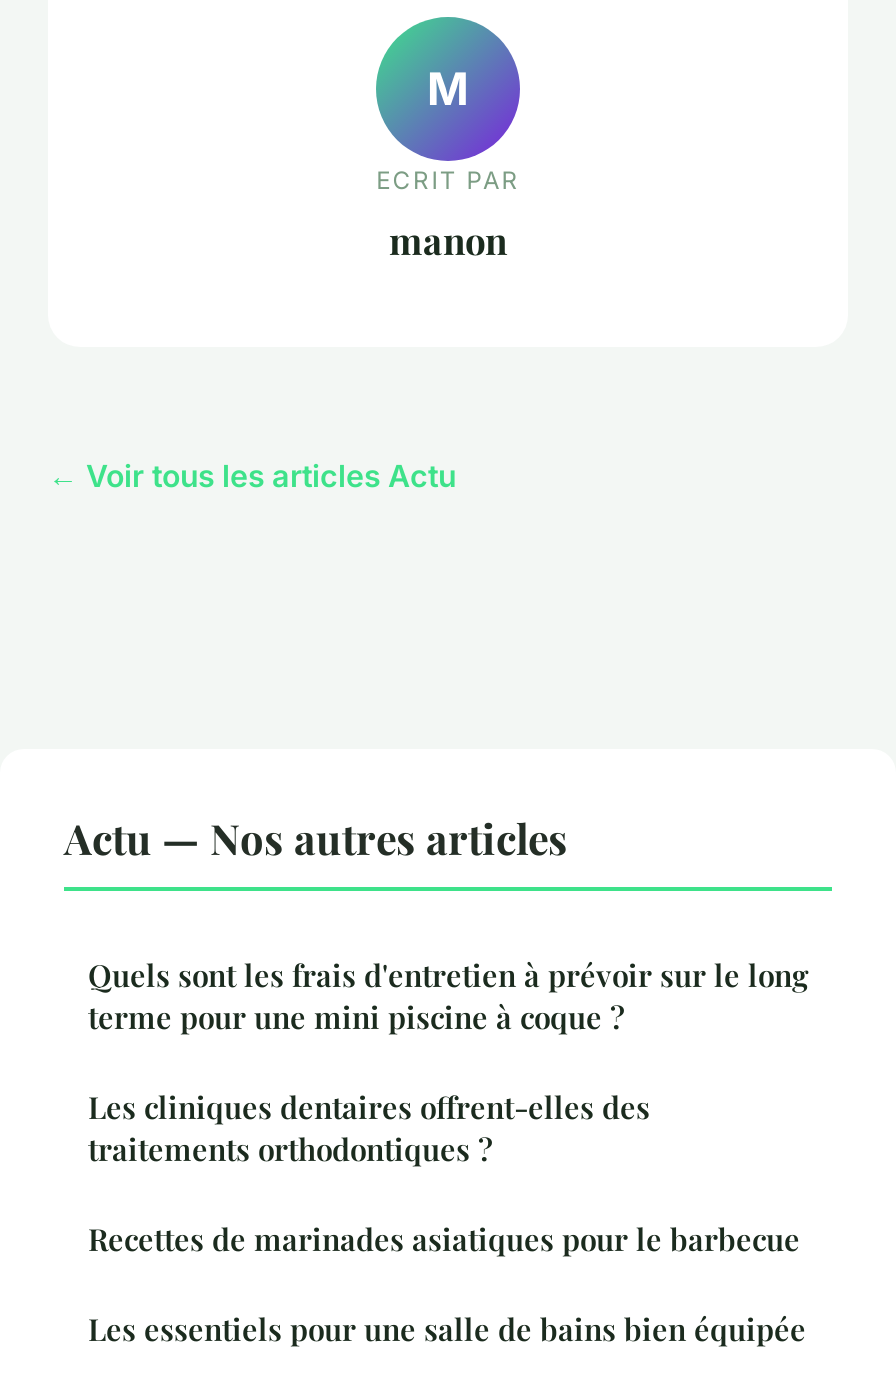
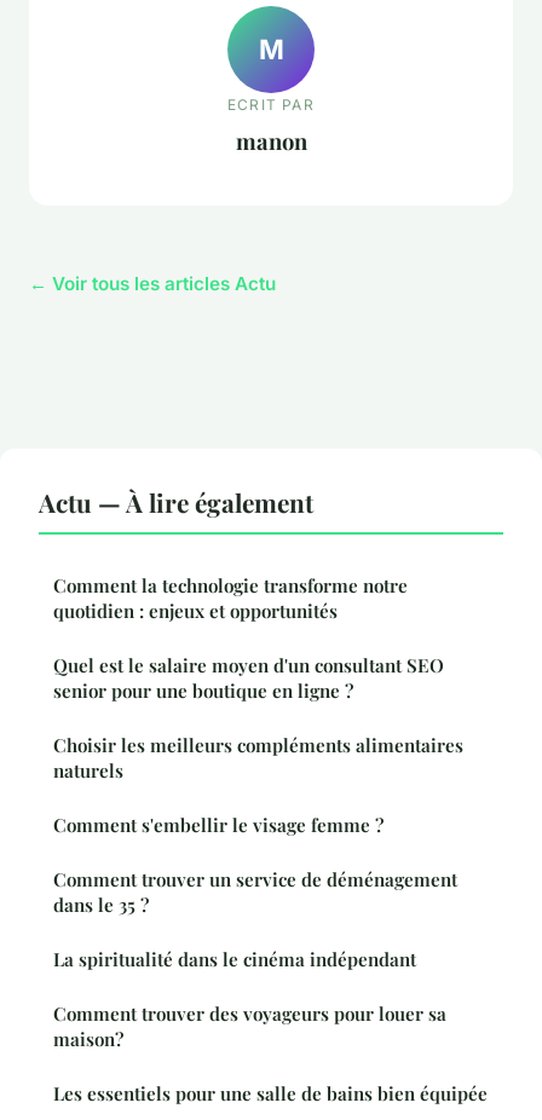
[64,809,808,1259] Actu — Nos autres articles | Quels sont les frais d'entretien à prévoir sur le long | terme pour une mini piscine à coque ? | Les cliniques dentaires offrent-elles des | traitements orthodontiques ? | Recettes de marinades asiatiques pour le barbecue -> [39,485,463,1051] Actu — À lire également | Comment la technologie transforme notre | quotidien : enjeux et opportunités | Quel est le salaire moyen d'un consultant SEO | senior pour une boutique en ligne ? | Choisir les meilleurs compléments alimentaires | naturels | Comment s'embellir le visage femme ? | Comment trouver un service de déménagement | dans le 35 ? | La spiritualité dans le cinéma indépendant | Comment trouver des voyageurs pour louer sa | maison?

